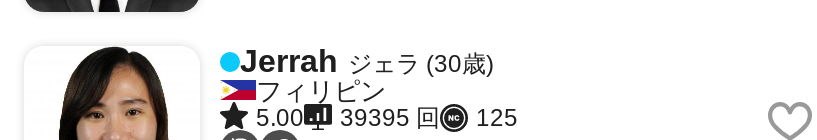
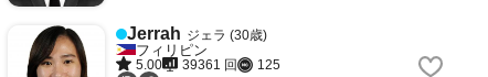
[256,105,518,133] 5.00 39395 回 125 -> [136,58,280,73] 5.00 39361 回 125

